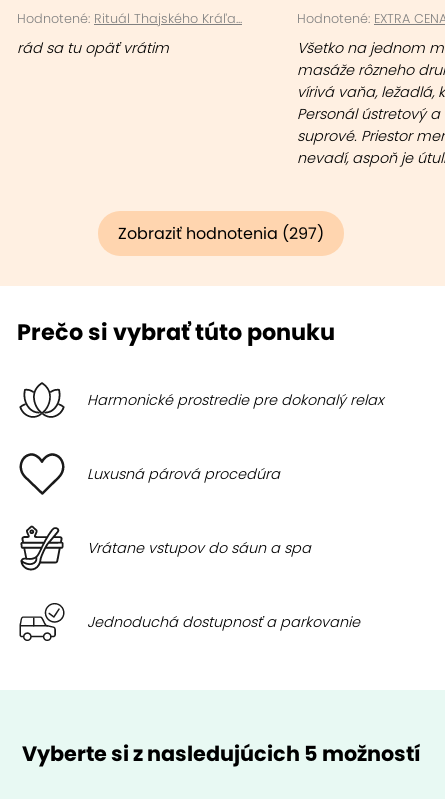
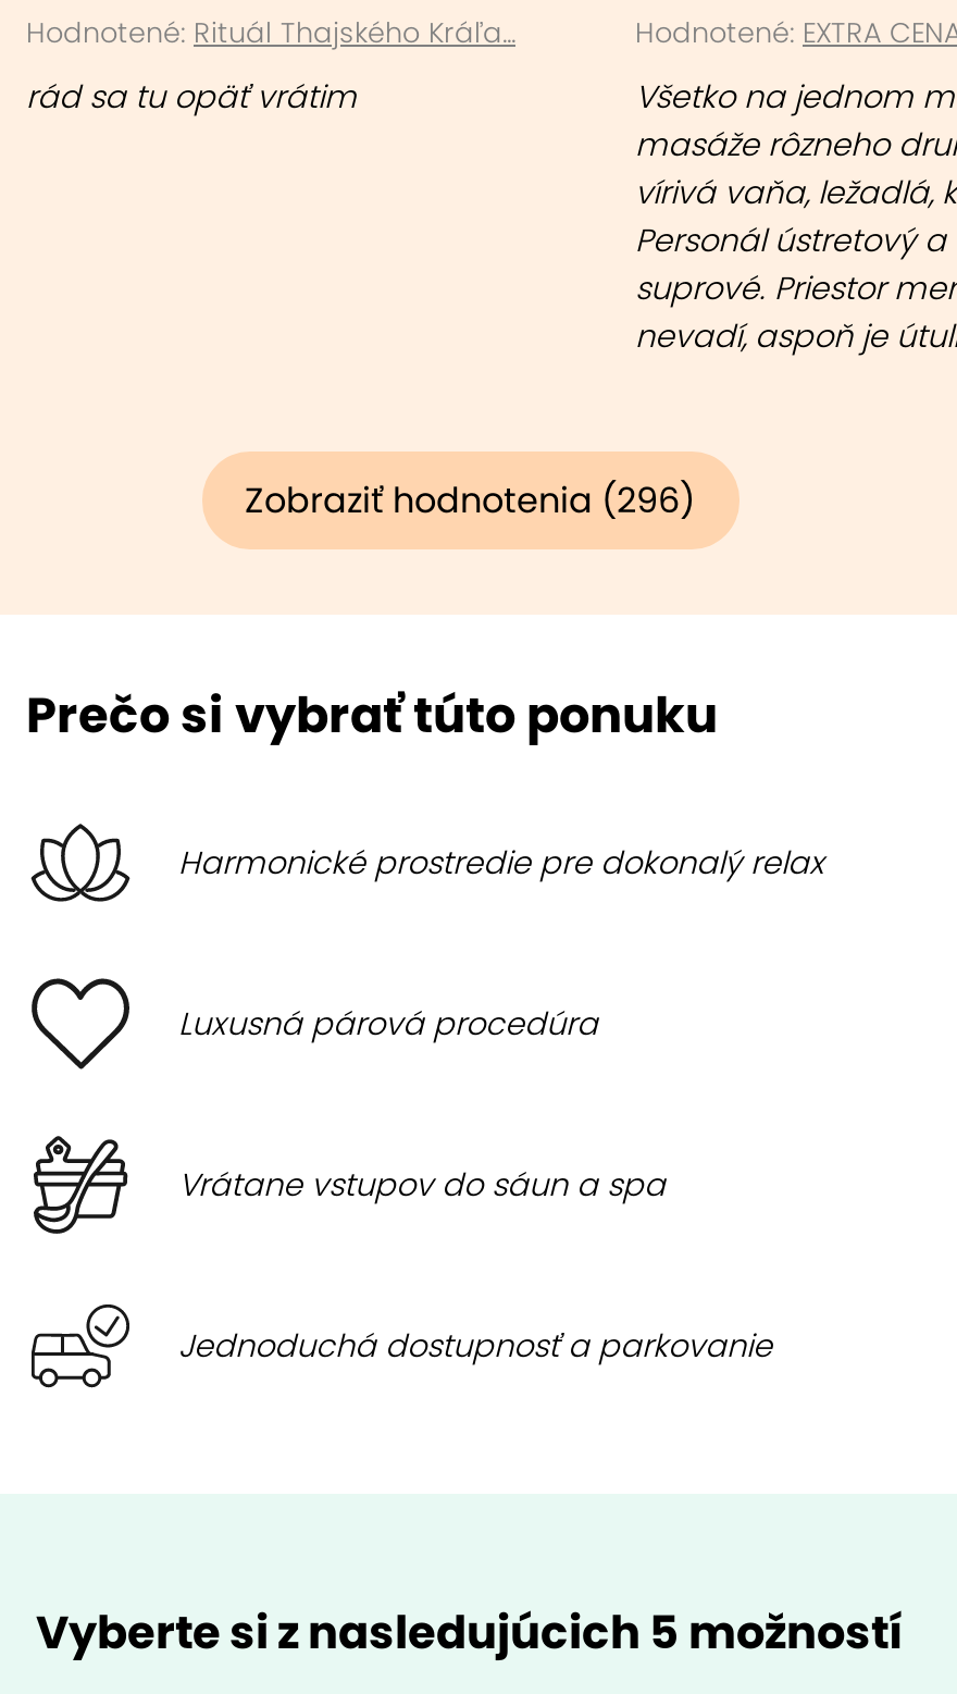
[118,222,324,245] Zobraziť hodnotenia (297) -> [245,475,695,525] Zobraziť hodnotenia (296)

